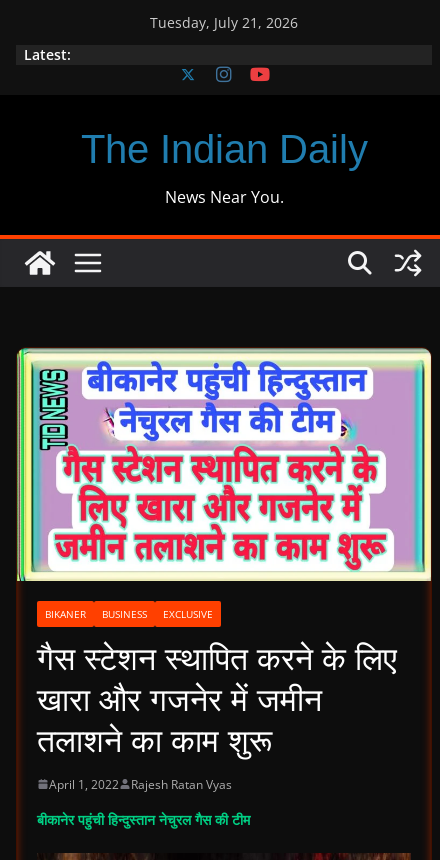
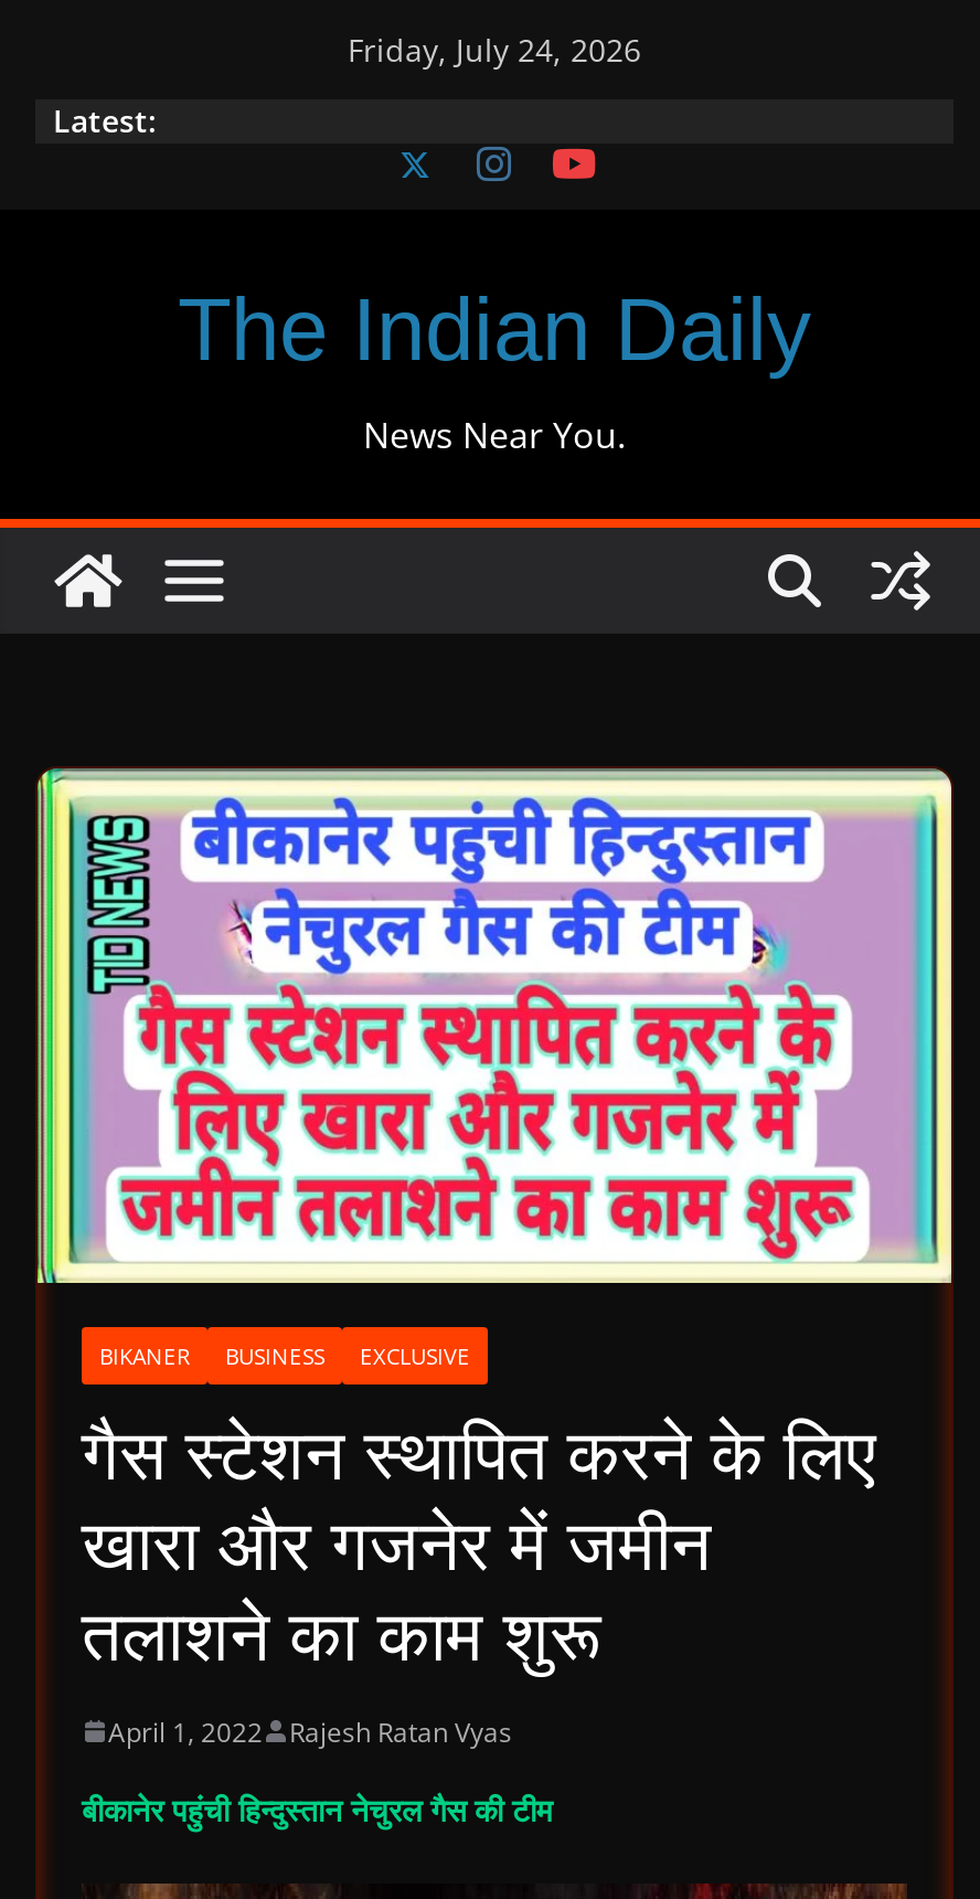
[150,13,298,32] Tuesday, July 21, 2026 -> [348,29,641,71] Friday, July 24, 2026

